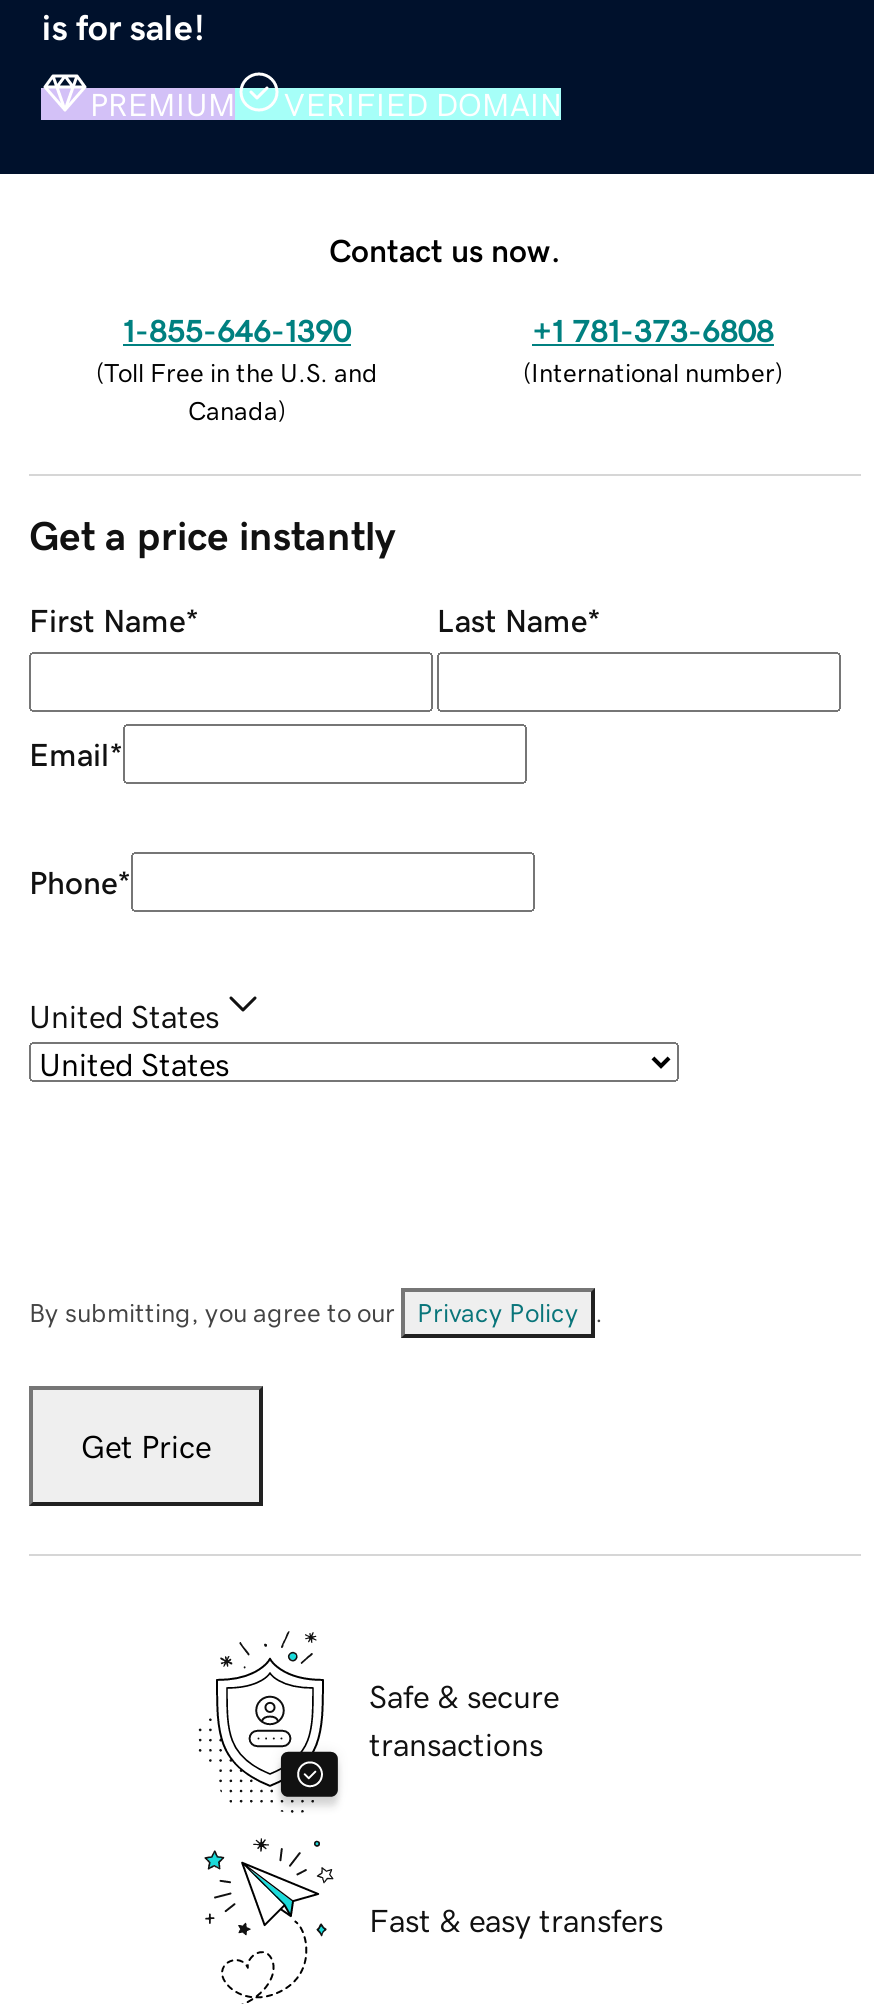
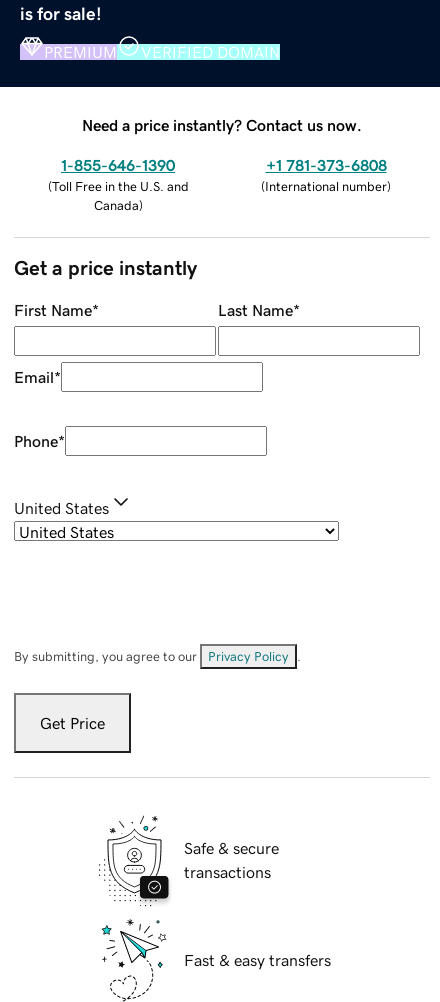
[329,233,561,265] Contact us now. -> [82,117,362,133] Need a price instantly? Contact us now.

